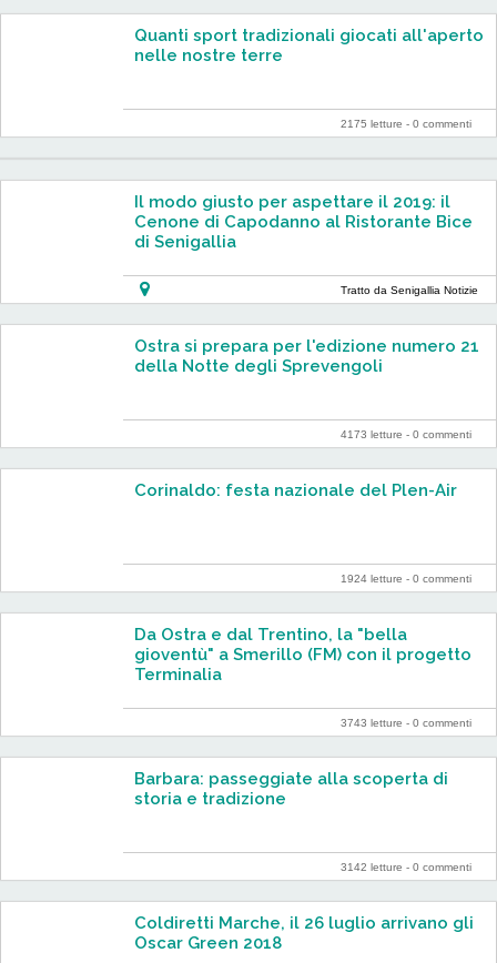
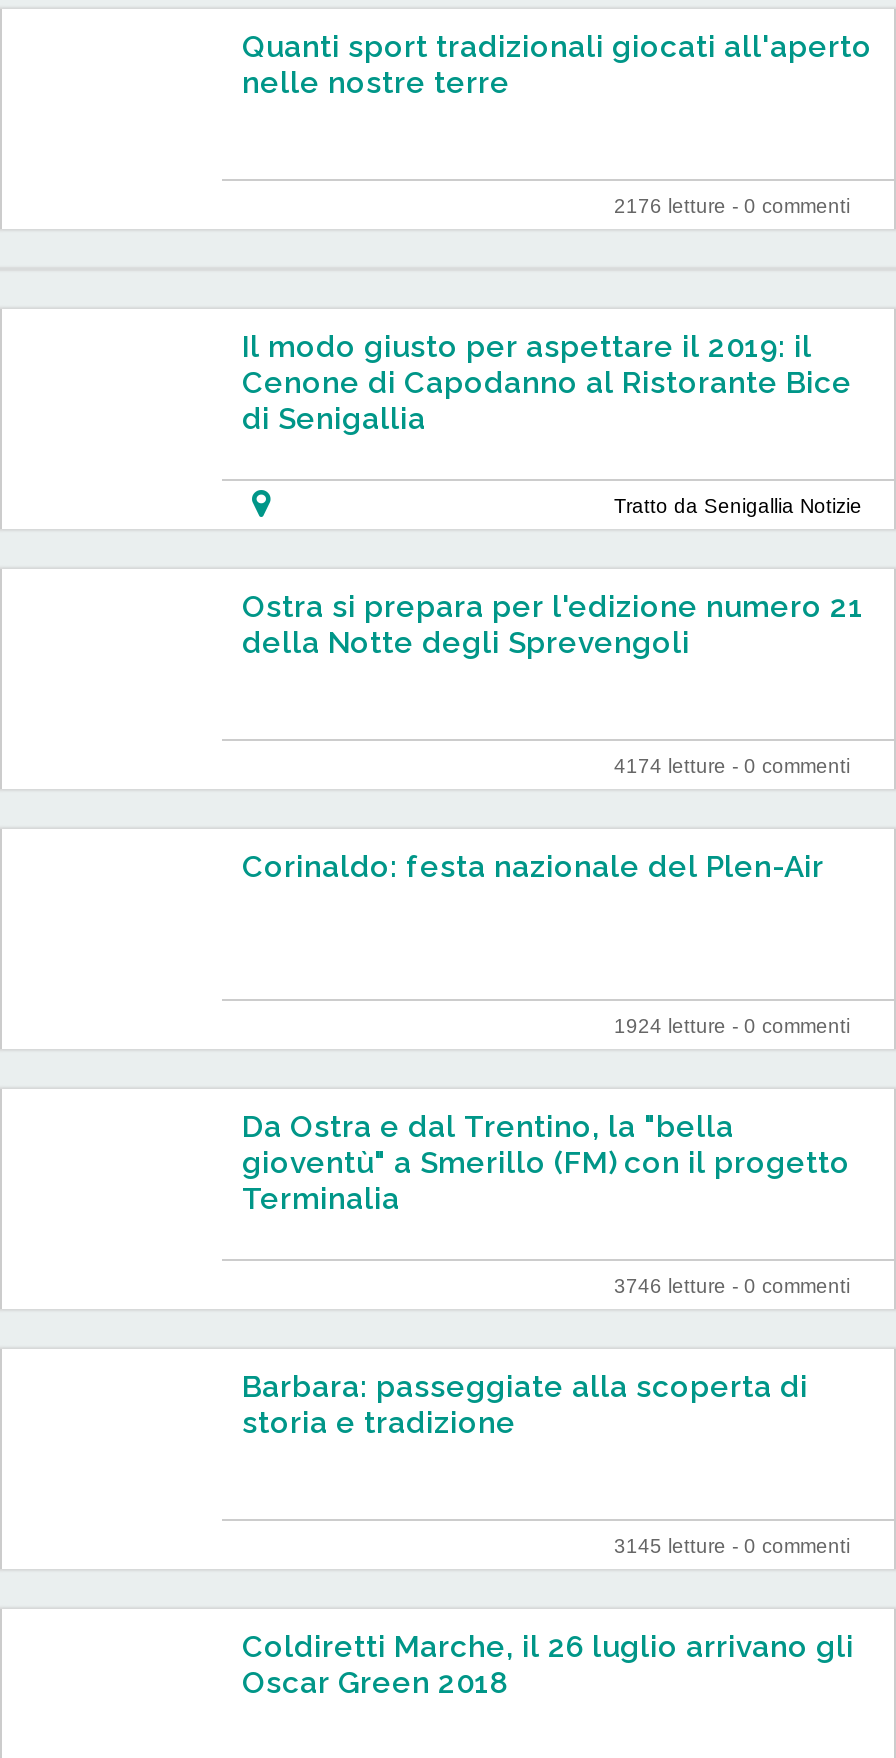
[341,118,471,130] 2175 letture - 0 commenti -> [614,195,850,217] 2176 letture - 0 commenti
[341,428,471,440] 4173 letture - 0 commenti -> [614,755,850,777] 4174 letture - 0 commenti
[341,717,471,729] 3743 letture - 0 commenti -> [614,1275,850,1297] 3746 letture - 0 commenti
[341,861,471,873] 3142 letture - 0 commenti -> [614,1535,850,1557] 3145 letture - 0 commenti

